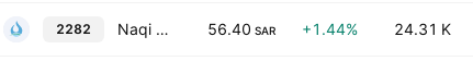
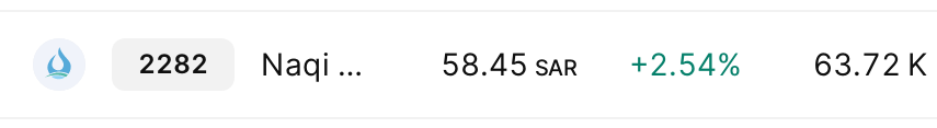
[207,20,275,38] 56.40 SAR -> [441,45,576,82] 58.45 SAR
[302,20,358,38] +1.44% -> [629,45,741,82] +2.54%
[394,20,451,38] 24.31 K -> [813,45,927,82] 63.72 K

